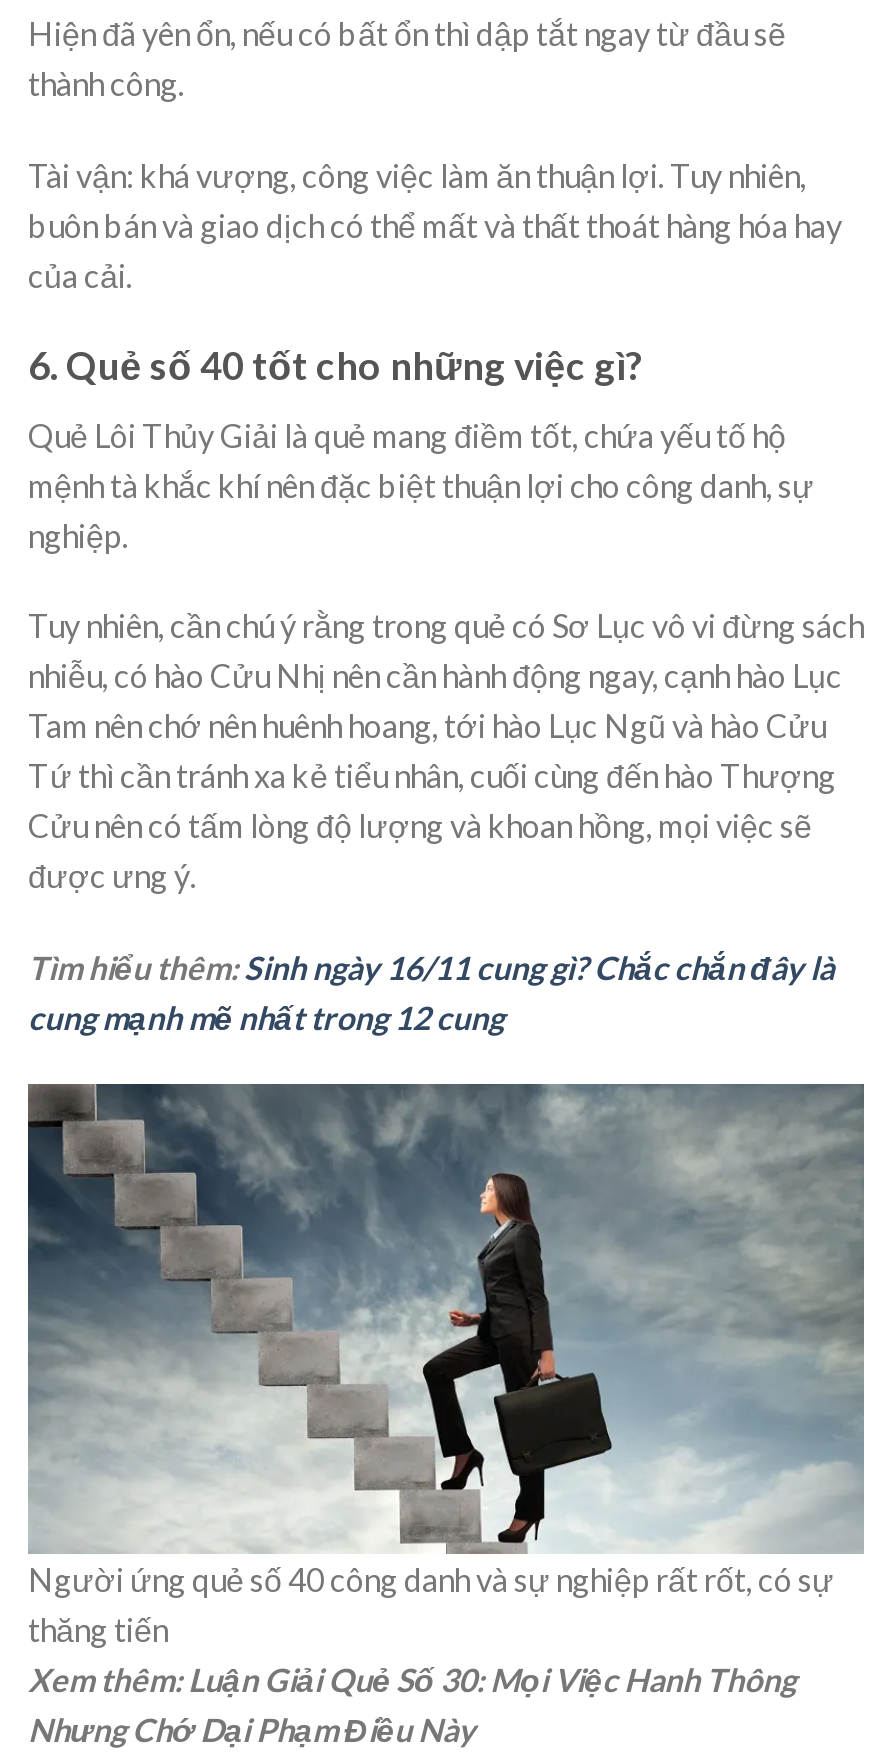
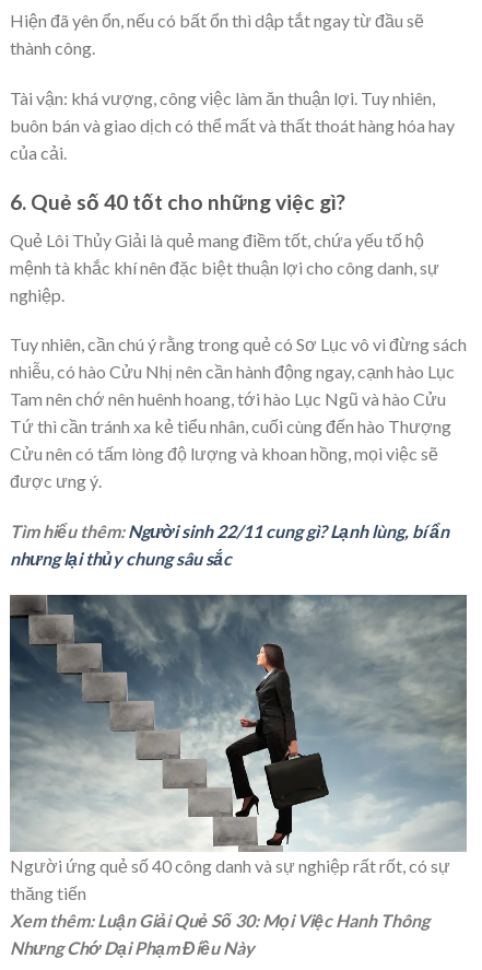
[28,948,834,1036] Tìm hiểu thêm:Sinh ngày 16/11 cung gì? Chắc chắn đây là | cung mạnh mẽ nhất trong 12 cung -> [10,521,449,569] Tìm hiểu thêm:Người sinh 22/11 cung gì? Lạnh lùng, bí ẩn | nhưng lại thủy chung sâu sắc

